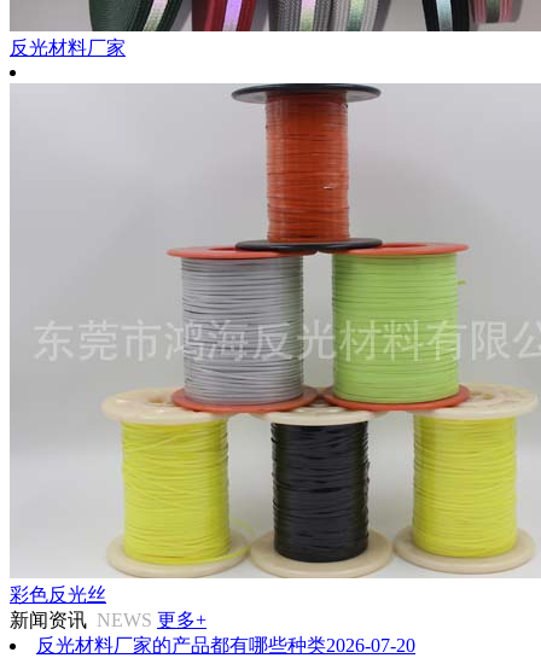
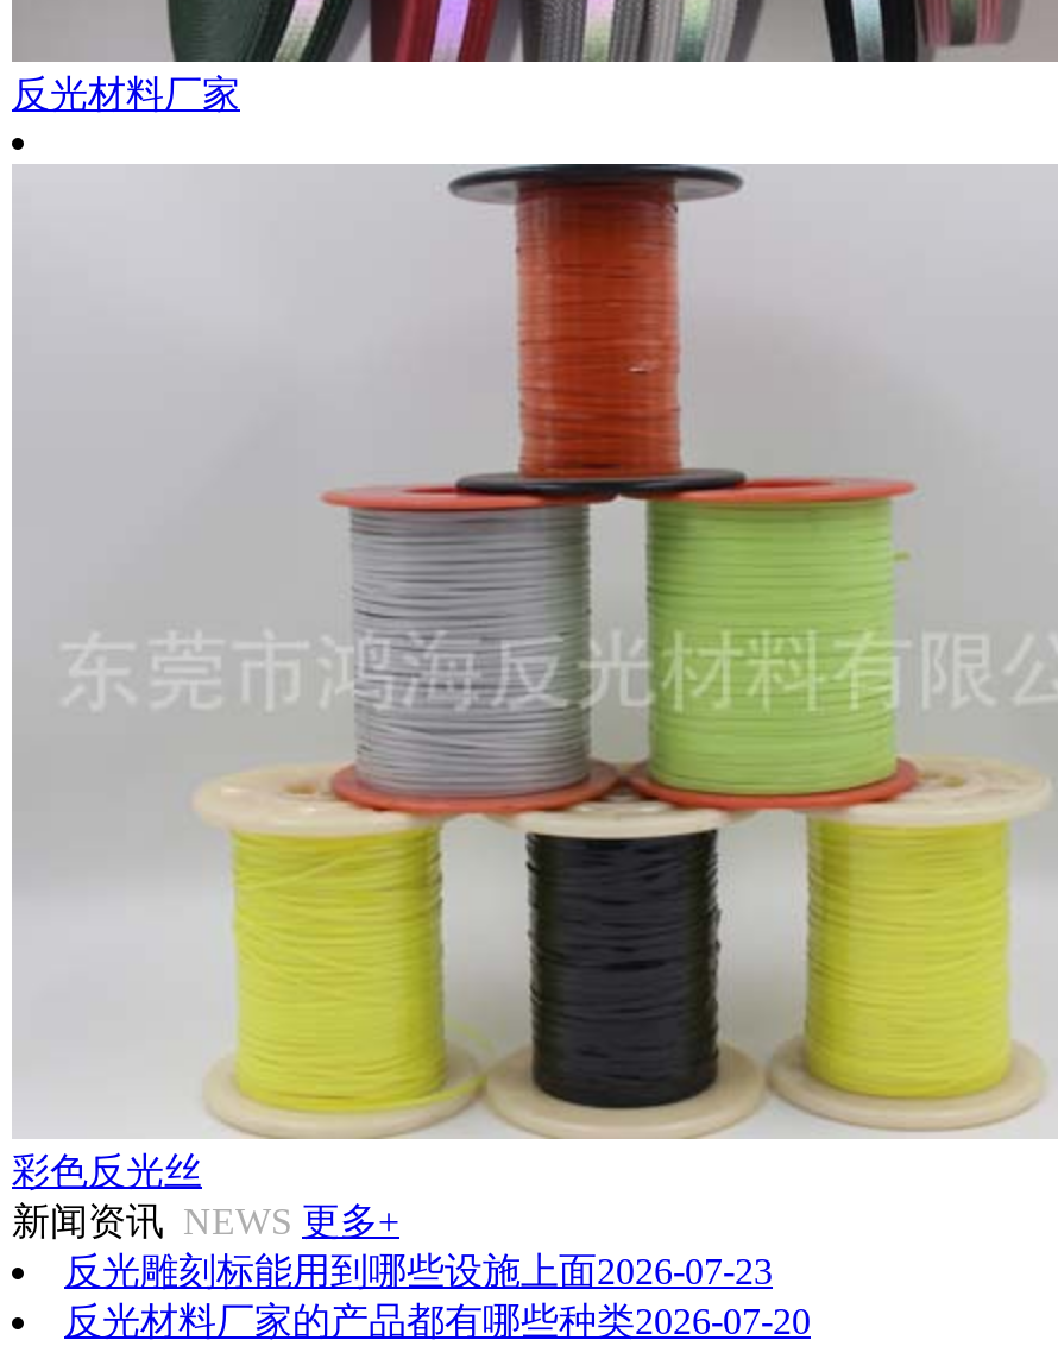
none -> [64,1250,773,1290] 反光雕刻标能用到哪些设施上面2026-07-23

